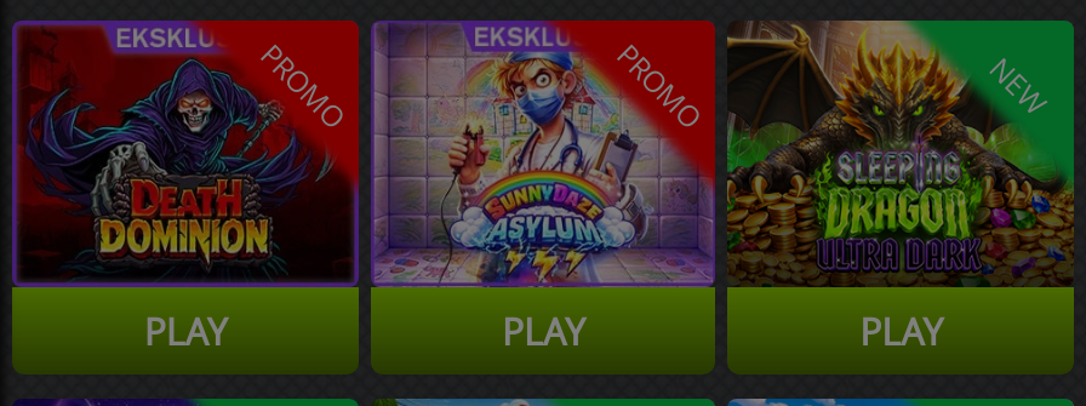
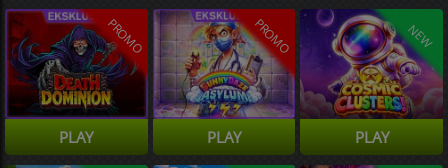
[725,18,1074,287] [image] -> [299,9,443,119] [image]

